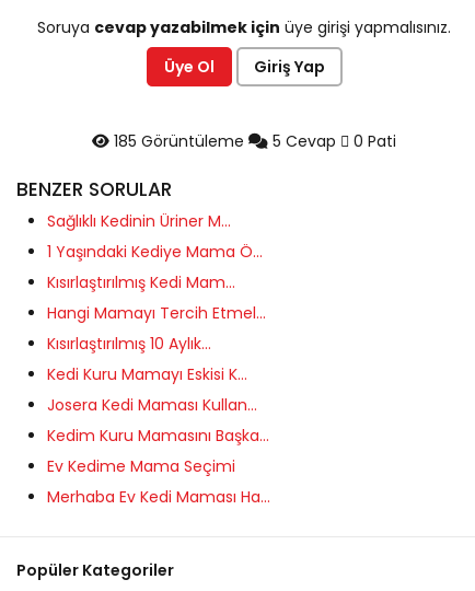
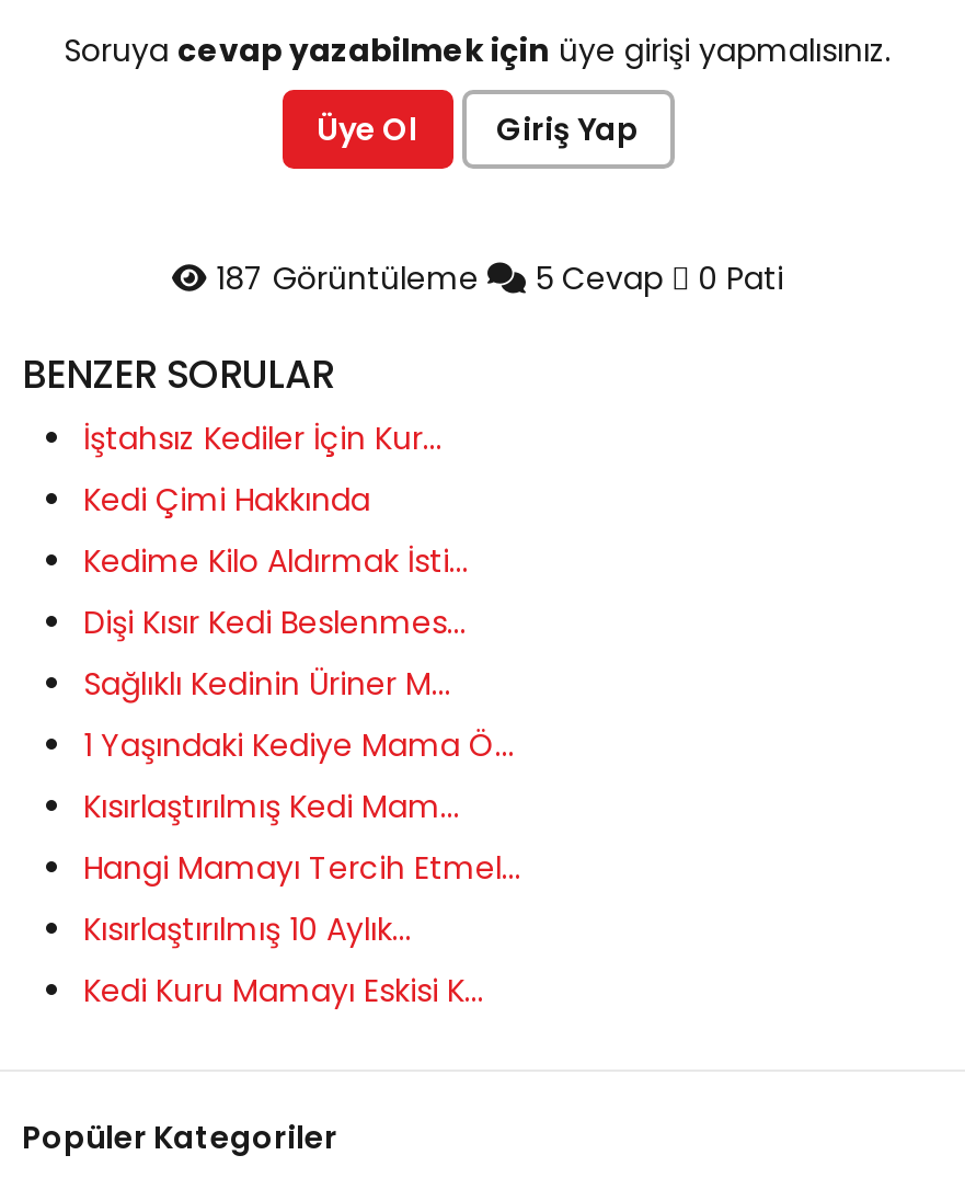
[109,130,396,152] 185 Görüntüleme 5 Cevap 0 Pati -> [207,256,783,300] 187 Görüntüleme 5 Cevap 0 Pati
none -> [83,416,469,644] İştahsız Kediler İçin Kur... | Kedi Çimi Hakkında | Kedime Kilo Aldırmak İsti... | Dişi Kısır Kedi Beslenmes...
moved [47,210,266,385] -> [83,662,521,1012]: Sağlıklı Kedinin Üriner M... | 1 Yaşındaki Kediye Mama Ö... | Kısırlaştırılmış Kedi Mam... | Hangi Mamayı Tercih Etmel... | Kısırlaştırılmış 10 Aylık... | Kedi Kuru Mamayı Eskisi K...
[47,394,270,508] Josera Kedi Maması Kullan... | Kedim Kuru Mamasını Başka... | Ev Kedime Mama Seçimi | Merhaba Ev Kedi Maması Ha... -> none

